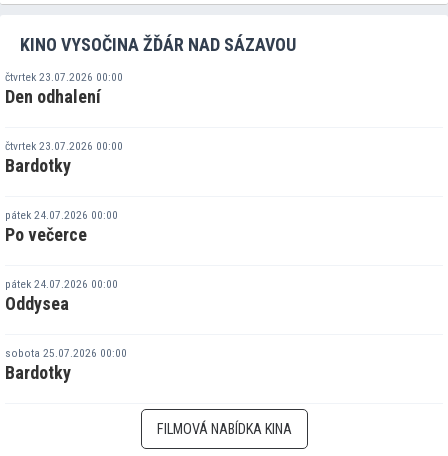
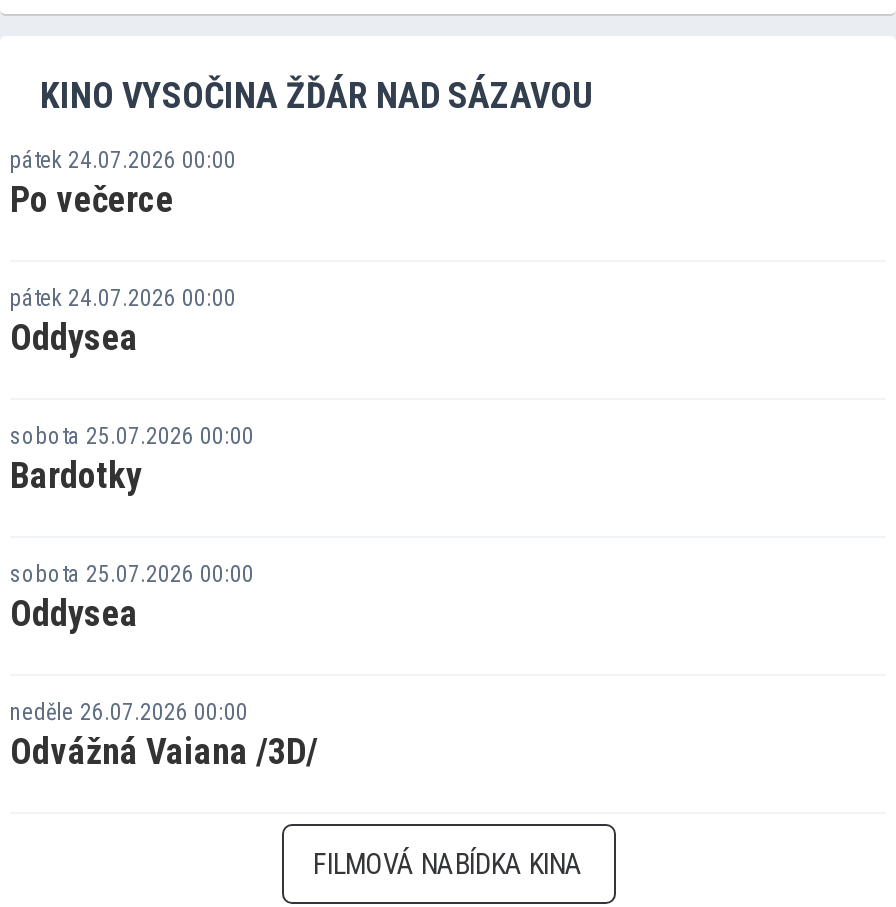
[5,70,123,176] čtvrtek 23.07.2026 00:00 | Den odhalení | čtvrtek 23.07.2026 00:00 | Bardotky -> none
moved [5,208,127,383] -> [10,146,254,496]: pátek 24.07.2026 00:00 | Po večerce | pátek 24.07.2026 00:00 | Oddysea | sobota 25.07.2026 00:00 | Bardotky
none -> [10,560,318,772] sobota 25.07.2026 00:00 | Oddysea | neděle 26.07.2026 00:00 | Odvážná Vaiana /3D/

